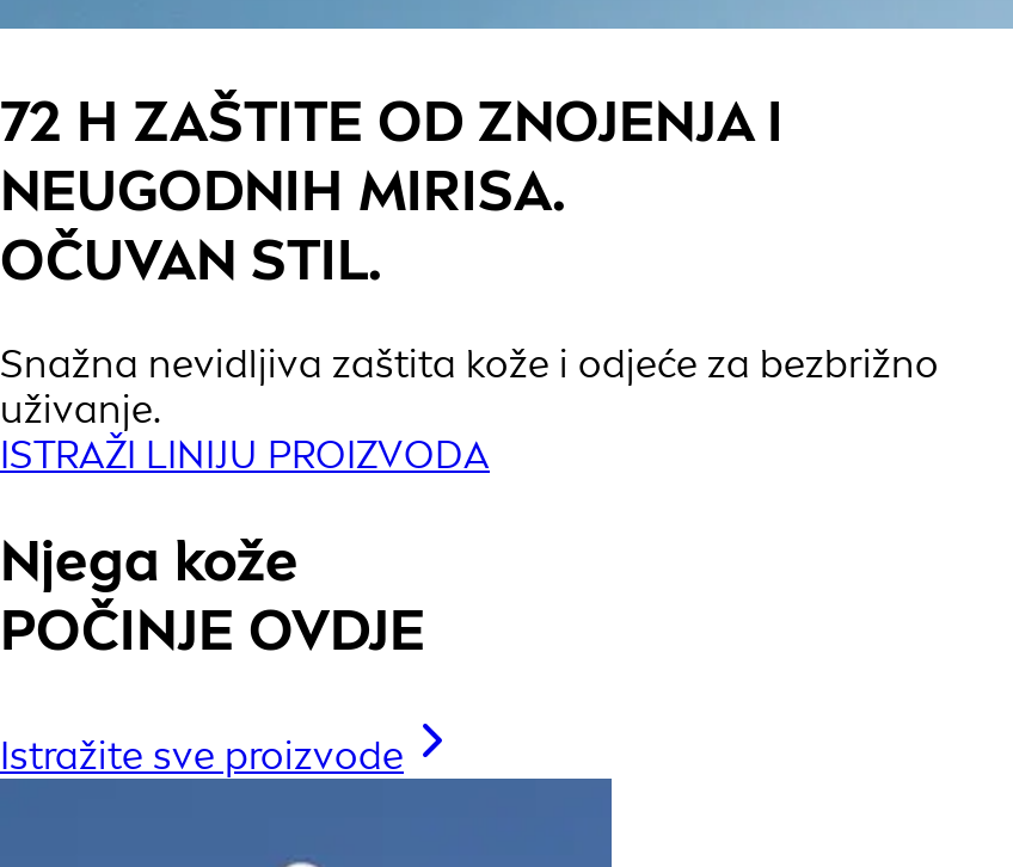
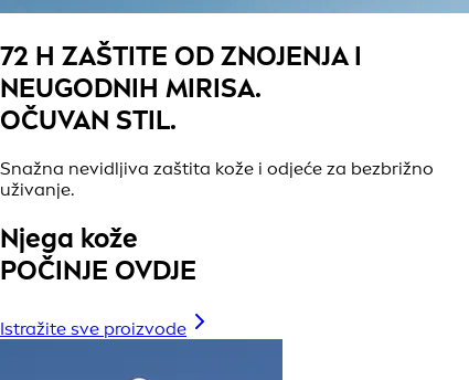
[0,432,490,477] ISTRAŽI LINIJU PROIZVODA -> none

